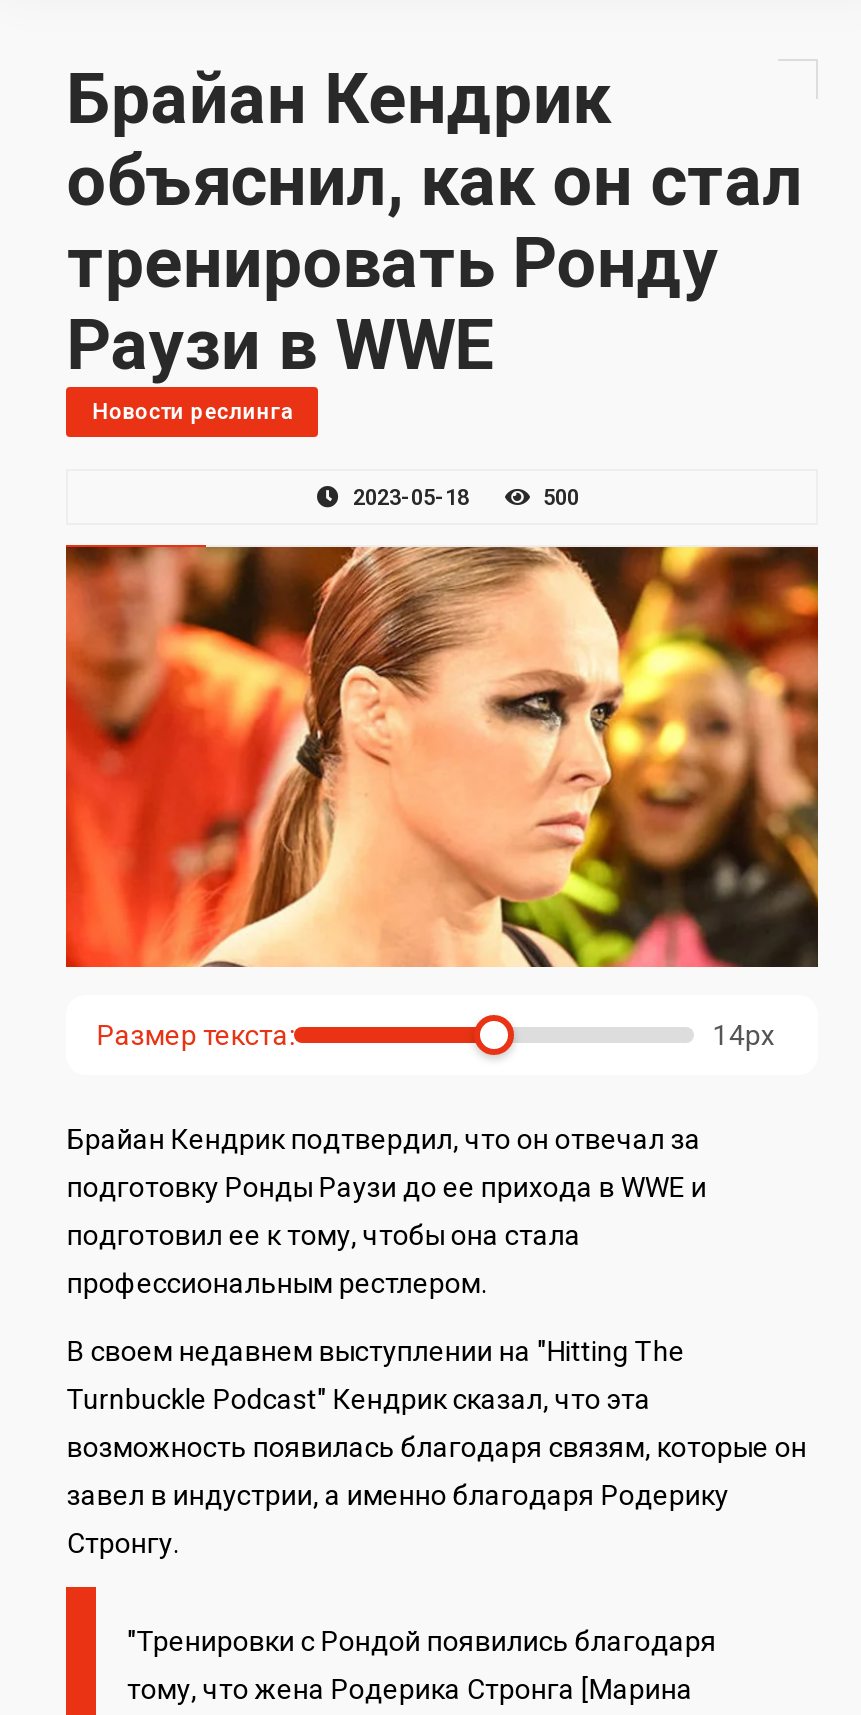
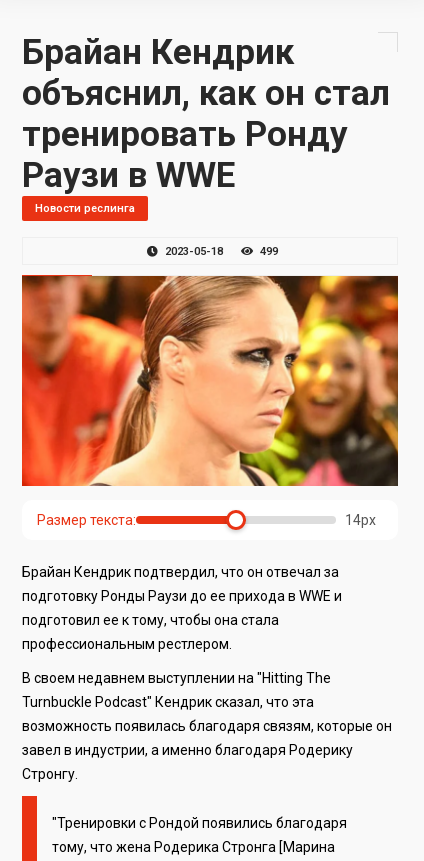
[537,485,579,511] 500 -> [257,245,278,258] 499

